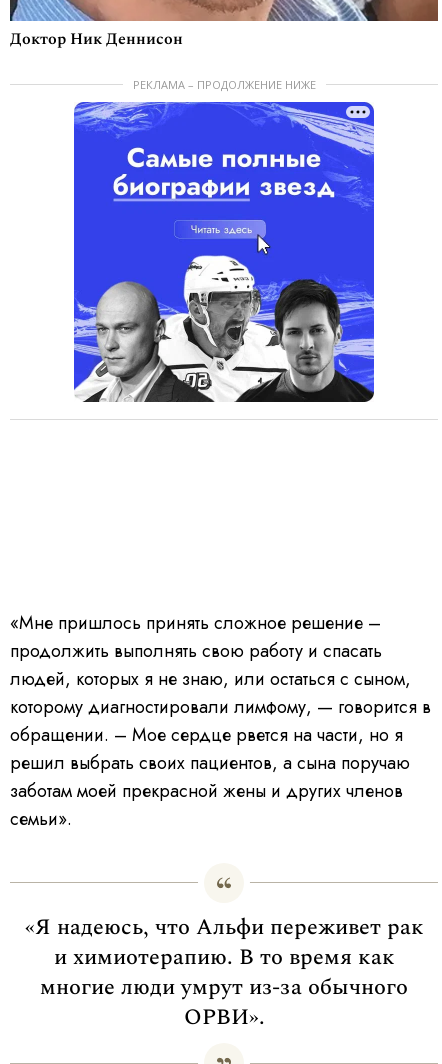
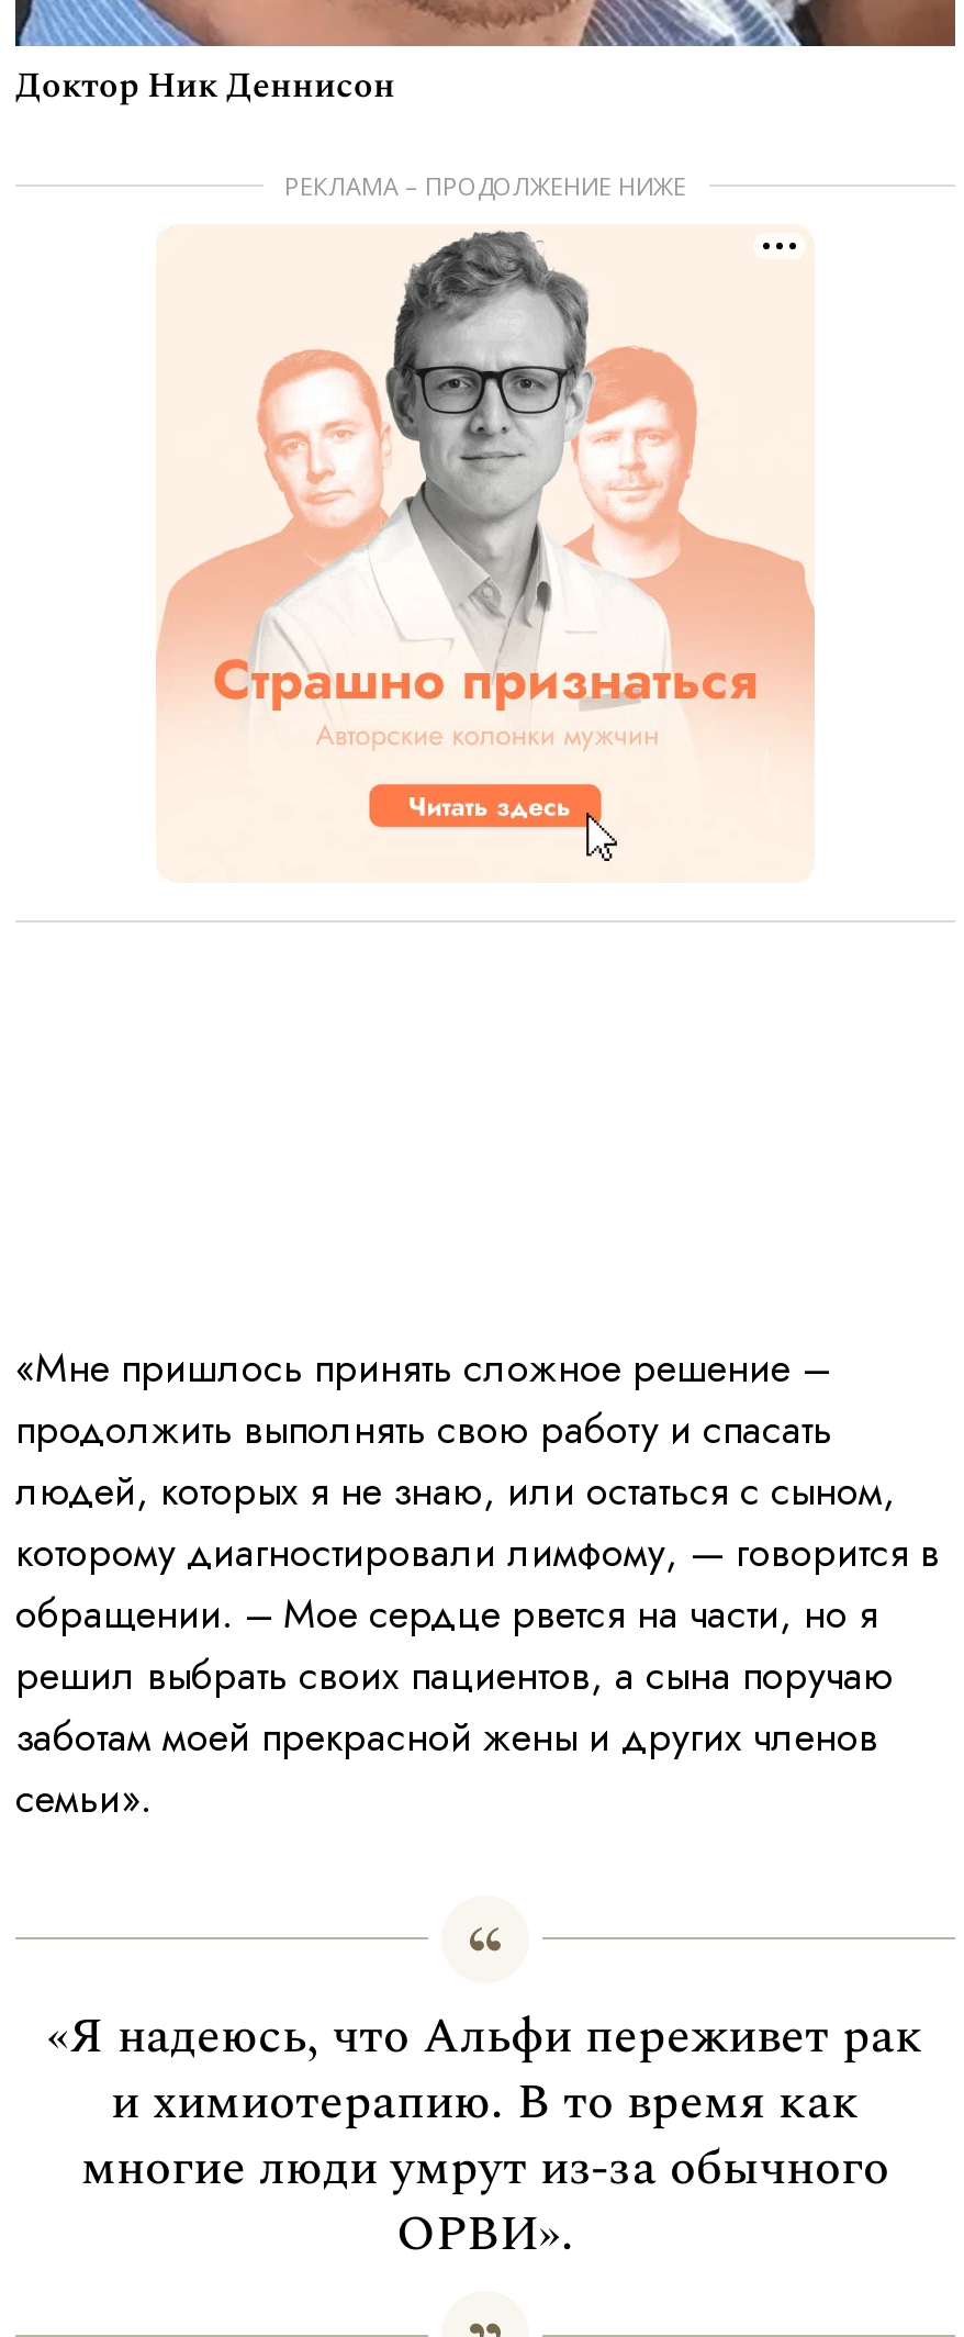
[73,101,375,403] [image] -> [156,224,817,883] [image]

